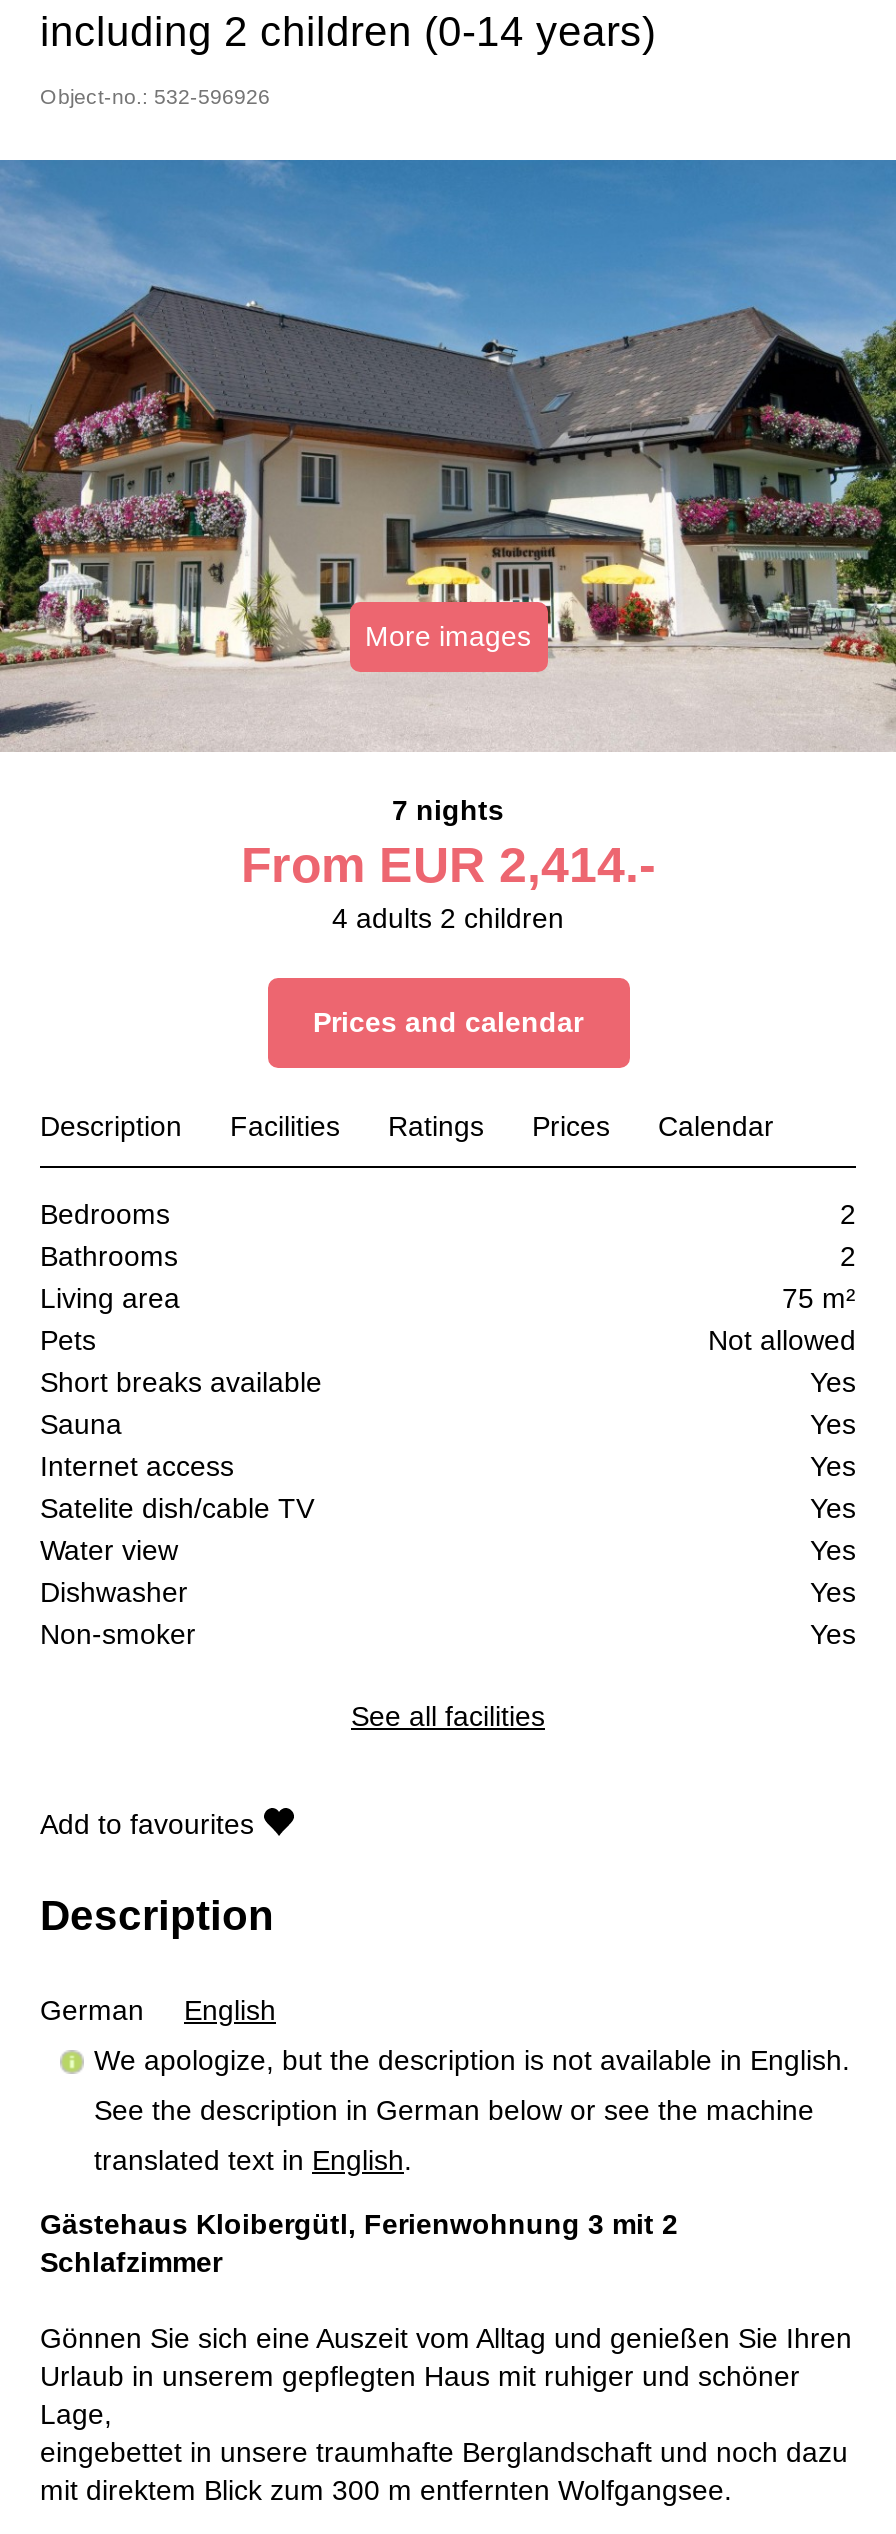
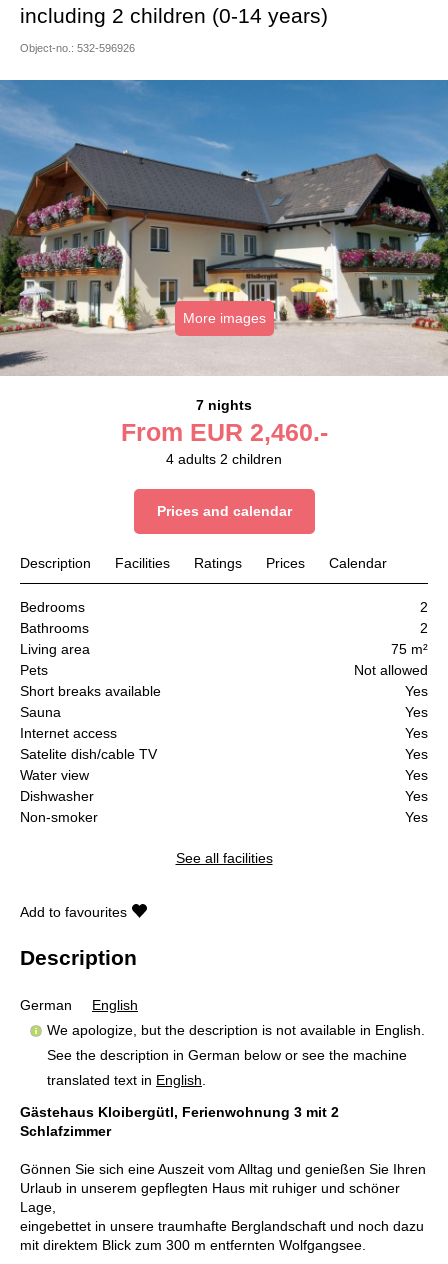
[241,835,655,891] From EUR 2,414.- -> [120,418,327,446] From EUR 2,460.-

